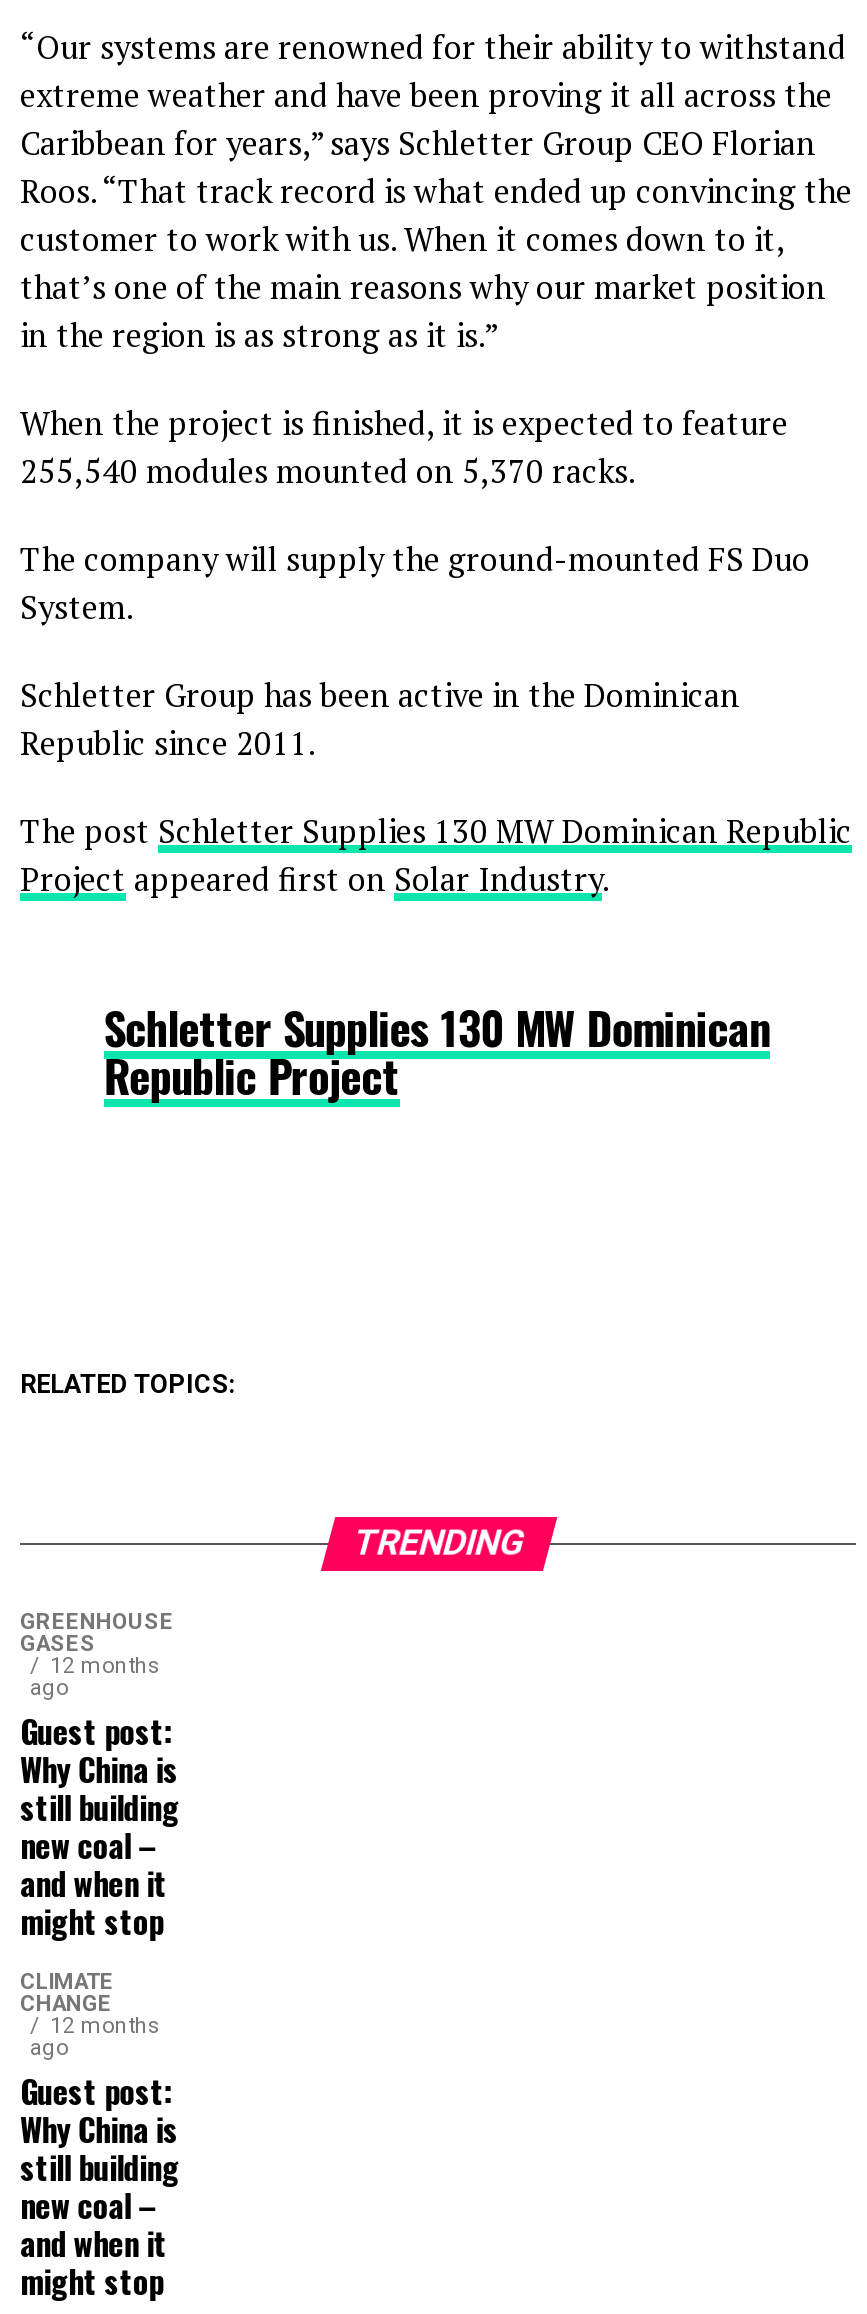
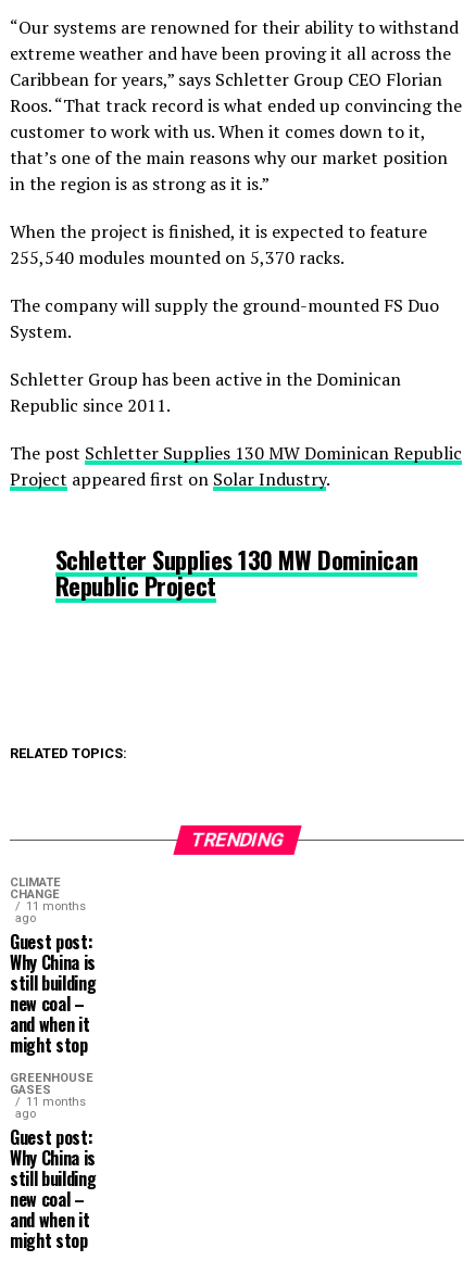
moved [20,1609,174,1657] -> [10,1071,93,1097]: GREENHOUSE | GASES
[50,1653,160,1679] 12 months -> [26,899,86,913] 11 months
moved [20,1969,114,2017] -> [10,875,61,901]: CLIMATE | CHANGE
[50,2013,160,2039] 12 months -> [26,1095,86,1109] 11 months

